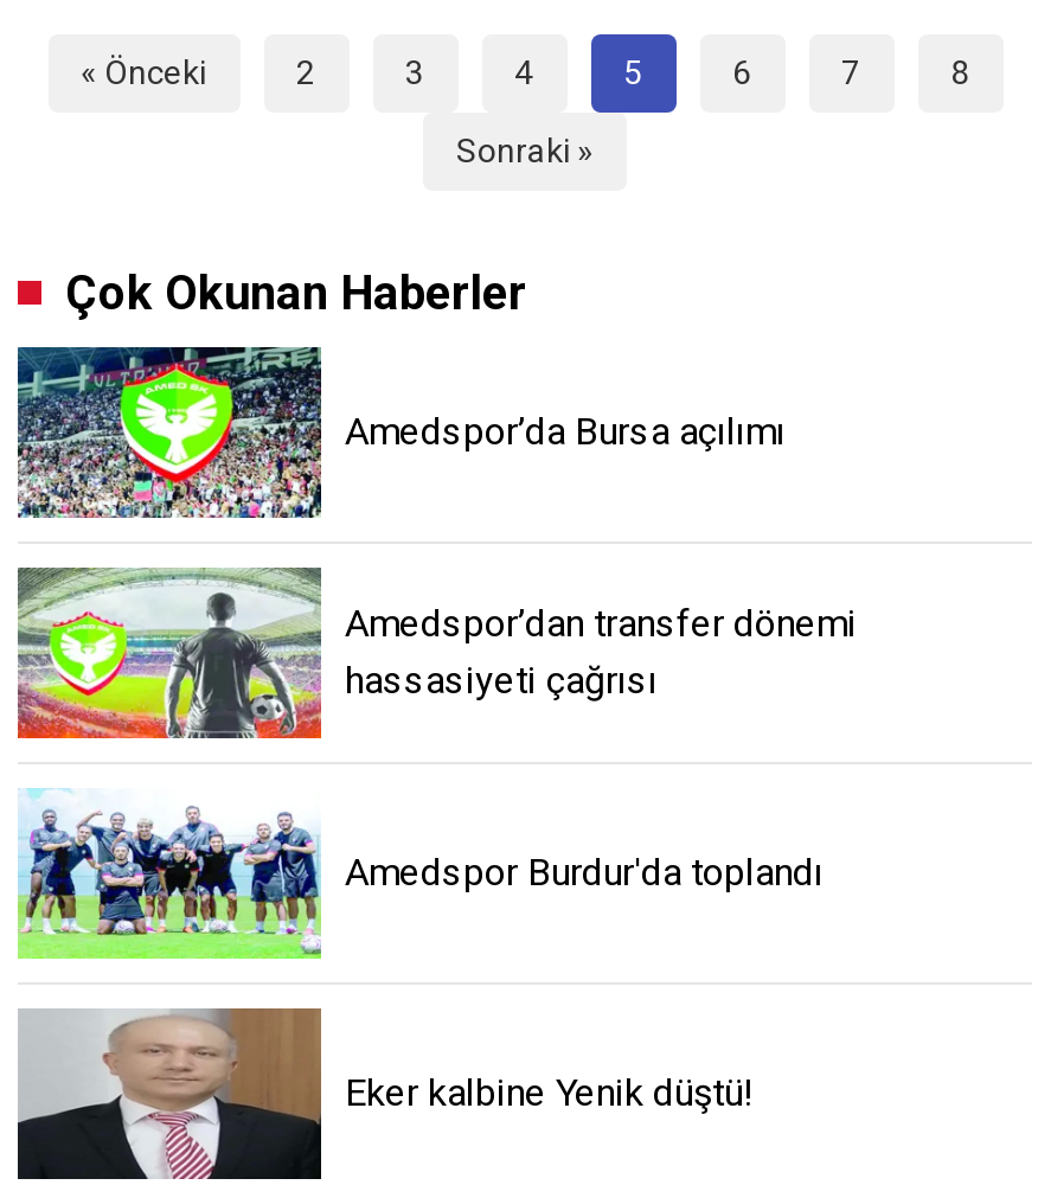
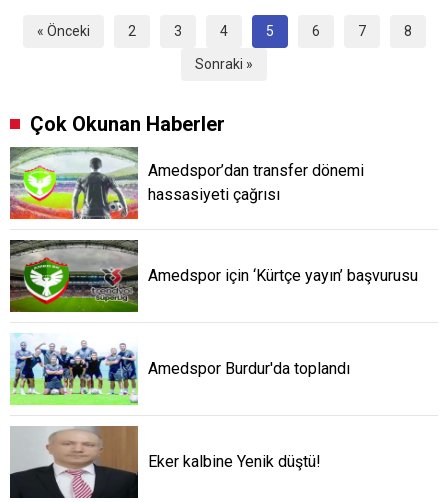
[15,345,786,520] [image] | Amedspor’da Bursa açılımı -> none
moved [13,563,857,743] -> [8,145,364,221]: [image] | Amedspor’dan transfer dönemi | hassasiyeti çağrısı
none -> [9,239,418,313] [image] | Amedspor için ‘Kürtçe yayın’ başvurusu

